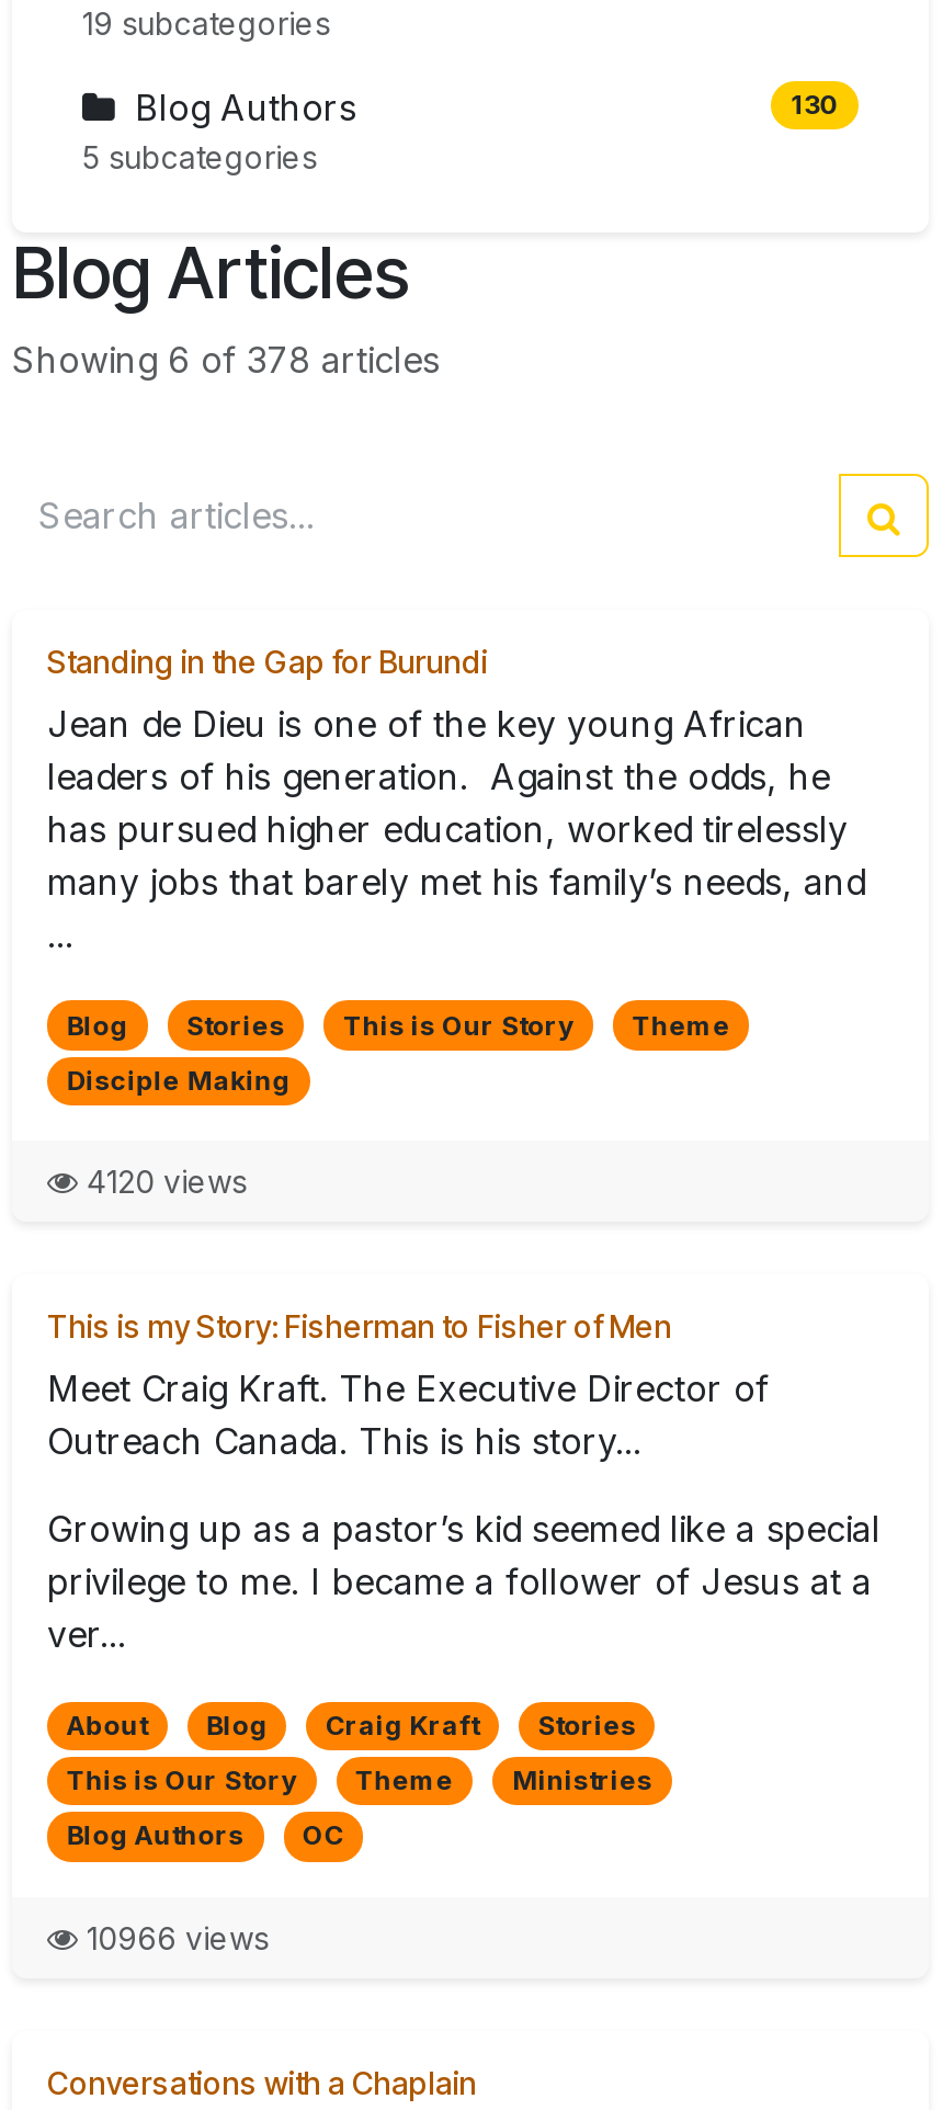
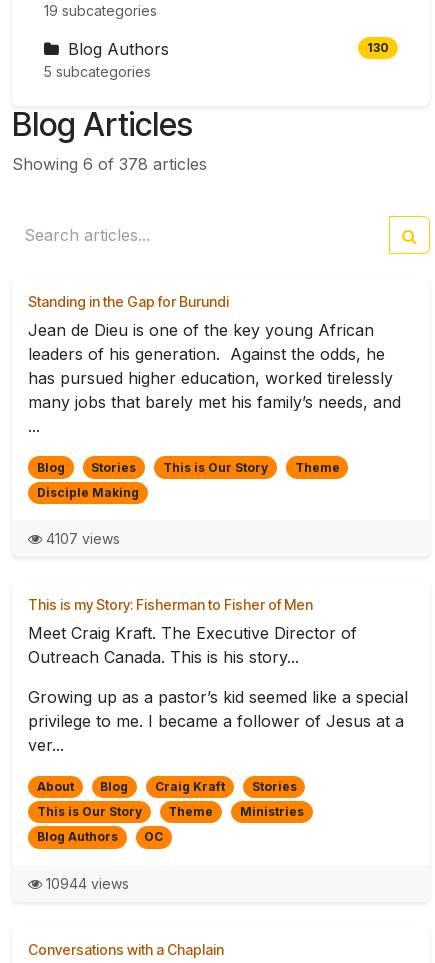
[78,1162,247,1200] 4120 views -> [42,530,120,547] 4107 views
[78,1918,269,1956] 10966 views -> [42,875,129,892] 10944 views

